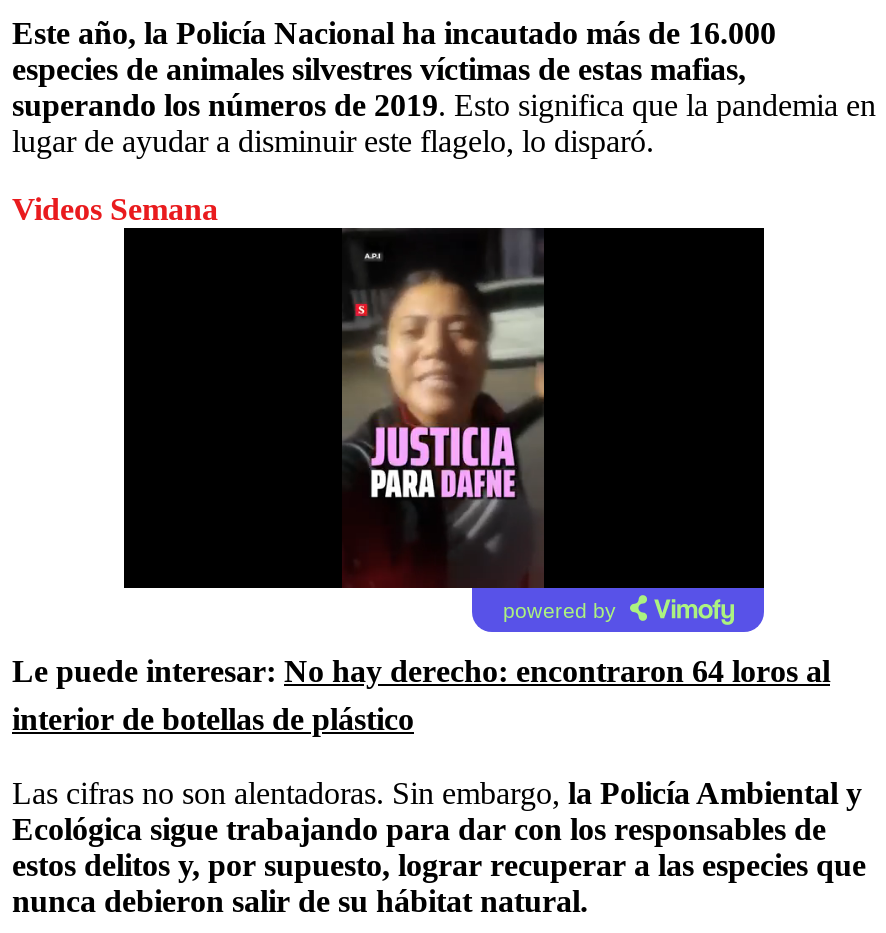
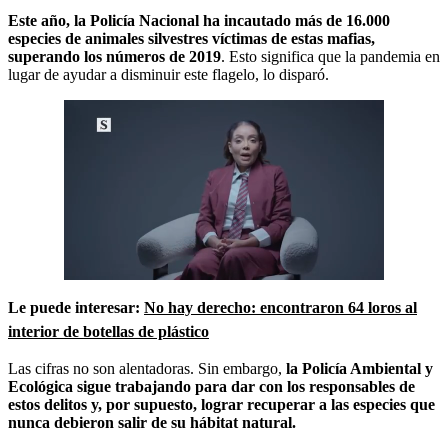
[12,191,218,225] Videos Semana -> none
[124,226,766,634] [image] -> [63,99,385,288] [image]
[503,597,617,621] powered by -> none

